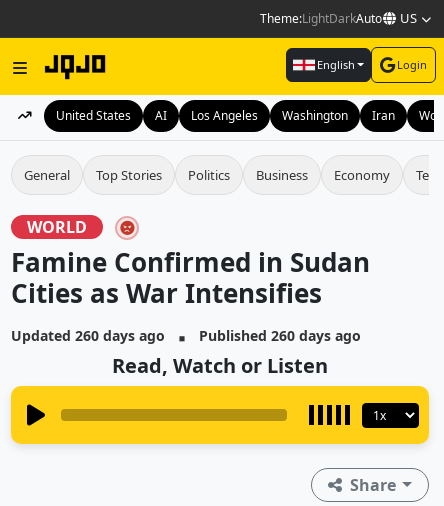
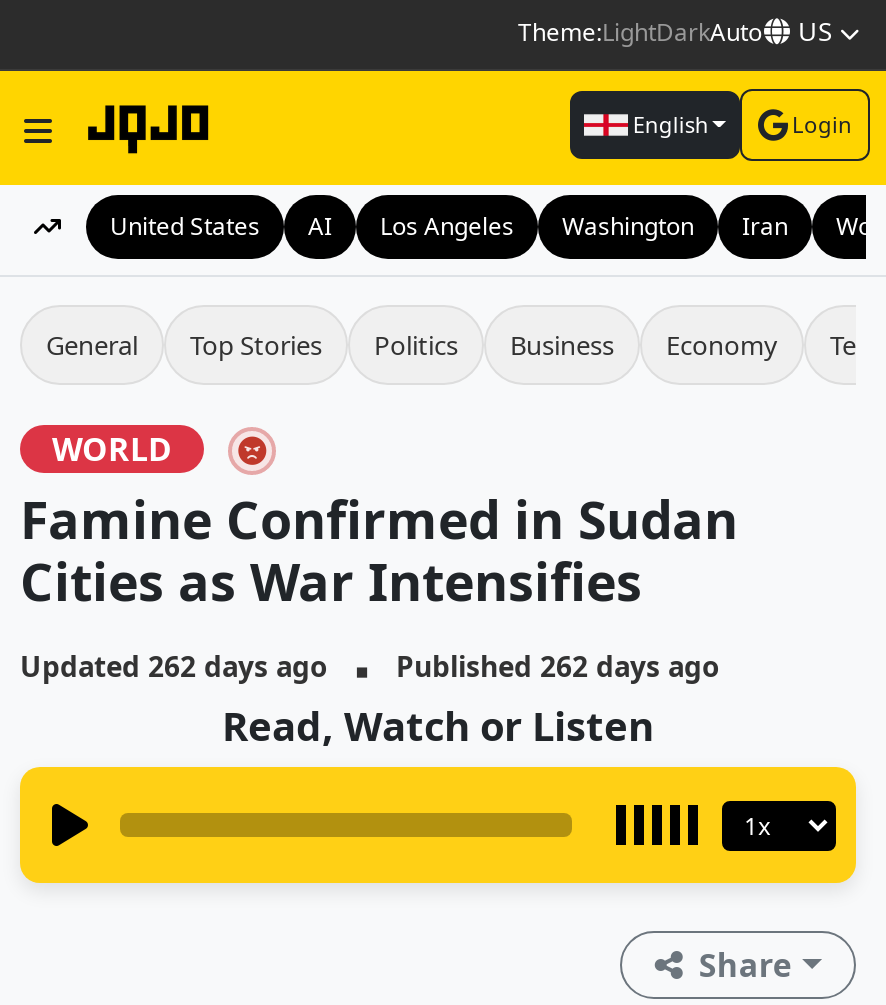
[11,326,165,345] Updated 260 days ago -> [20,647,328,685] Updated 262 days ago
[199,326,361,345] Published 260 days ago -> [396,647,720,685] Published 262 days ago

